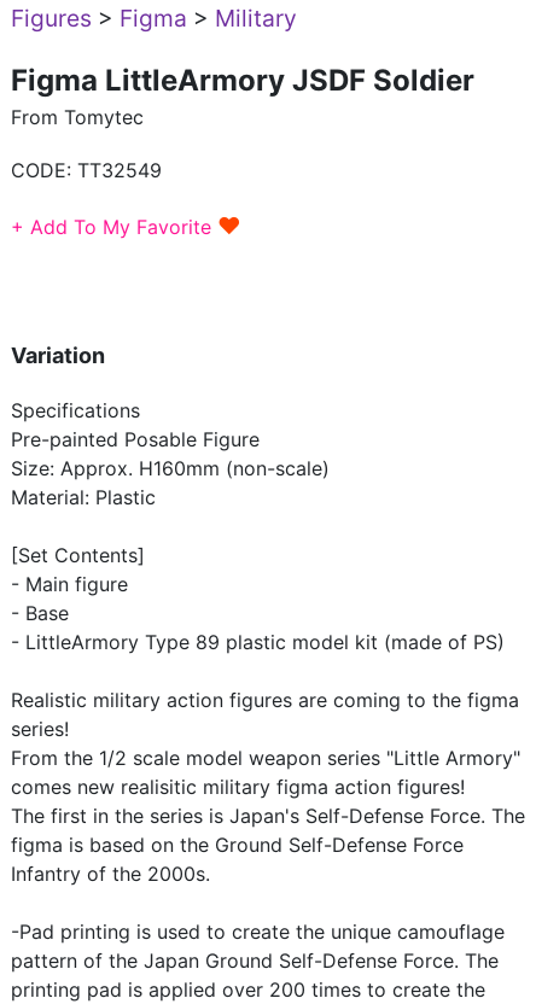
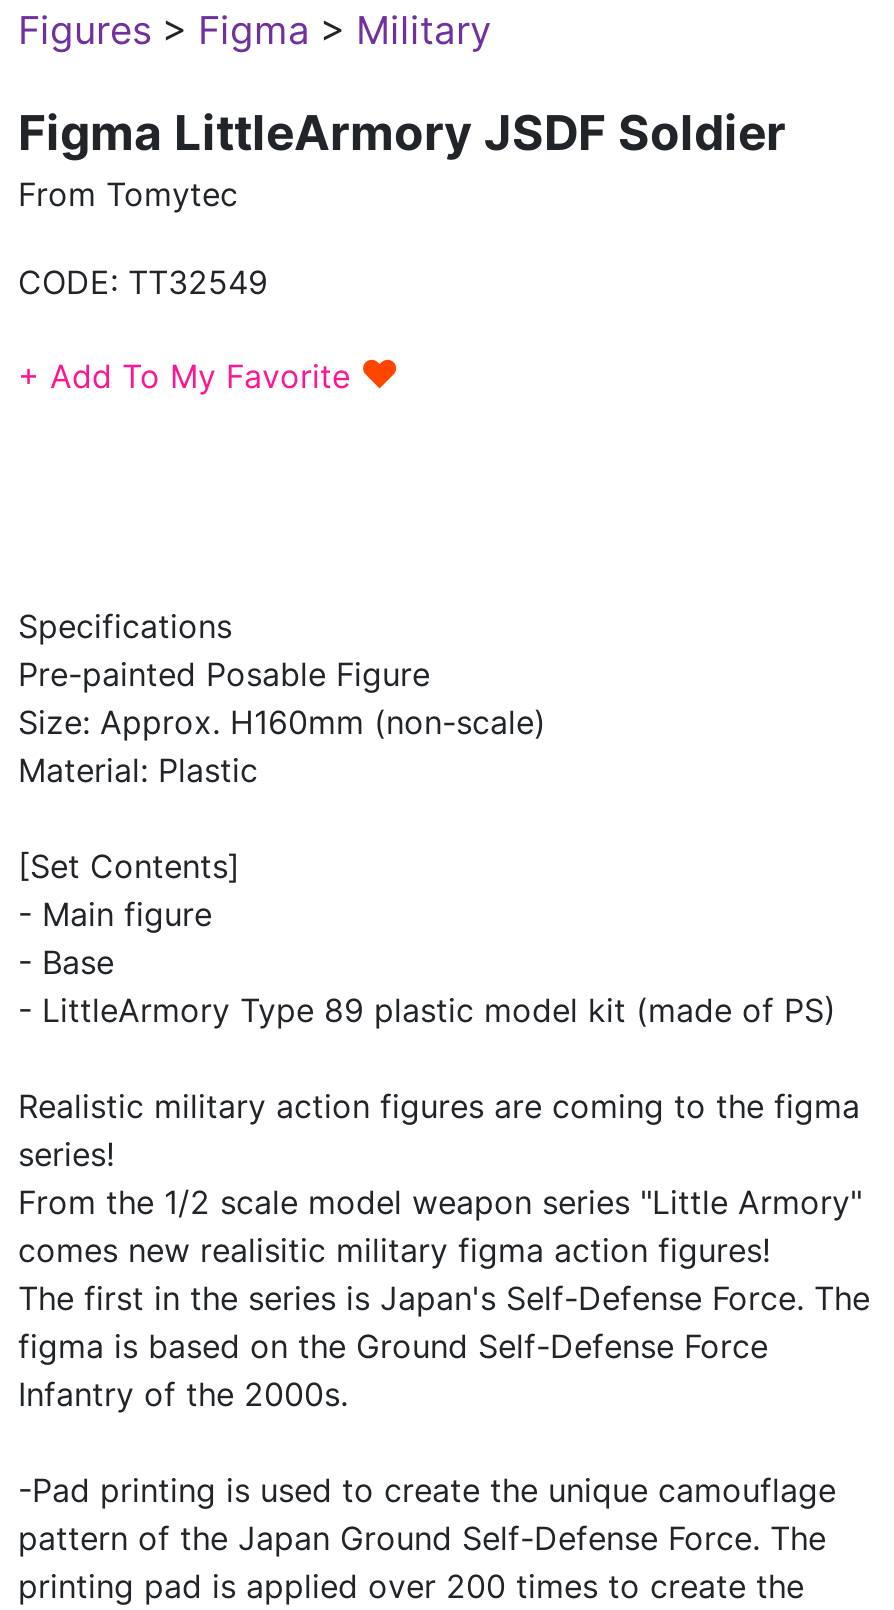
[11,342,105,367] Variation -> none

